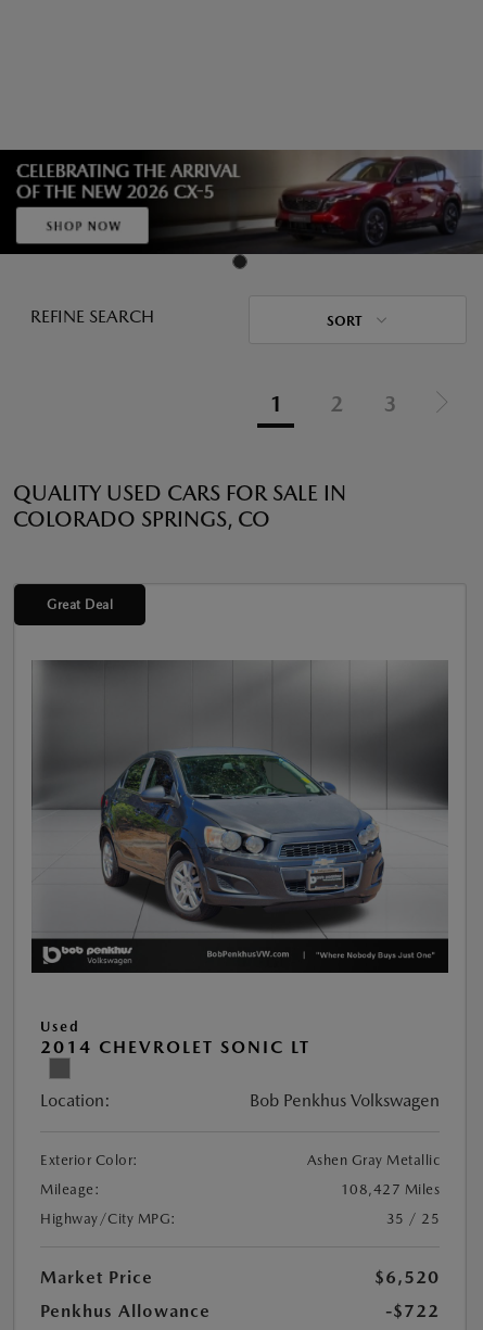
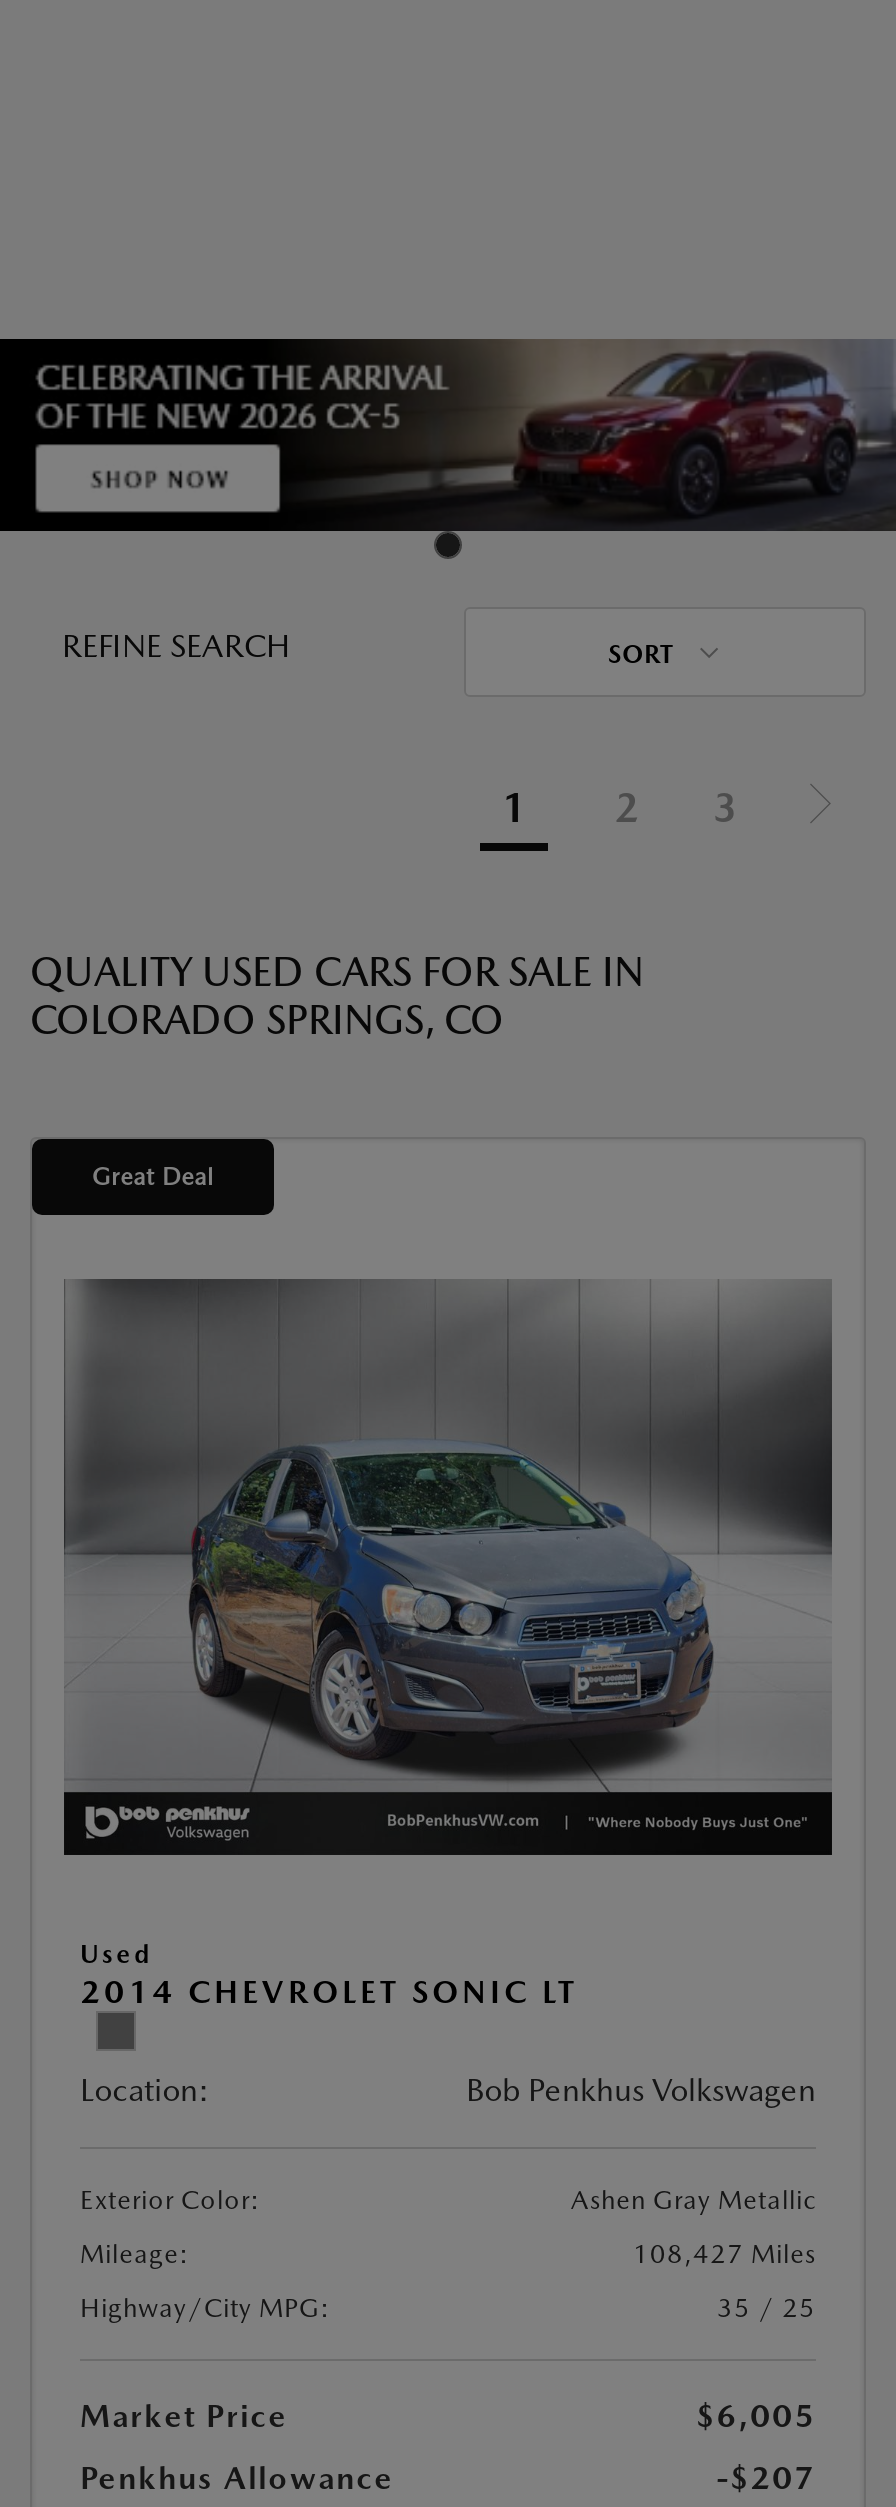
[374,1267,440,1287] $6,520 -> [696,2396,816,2434] $6,005
[385,1300,440,1321] -$722 -> [716,2458,816,2496] -$207

